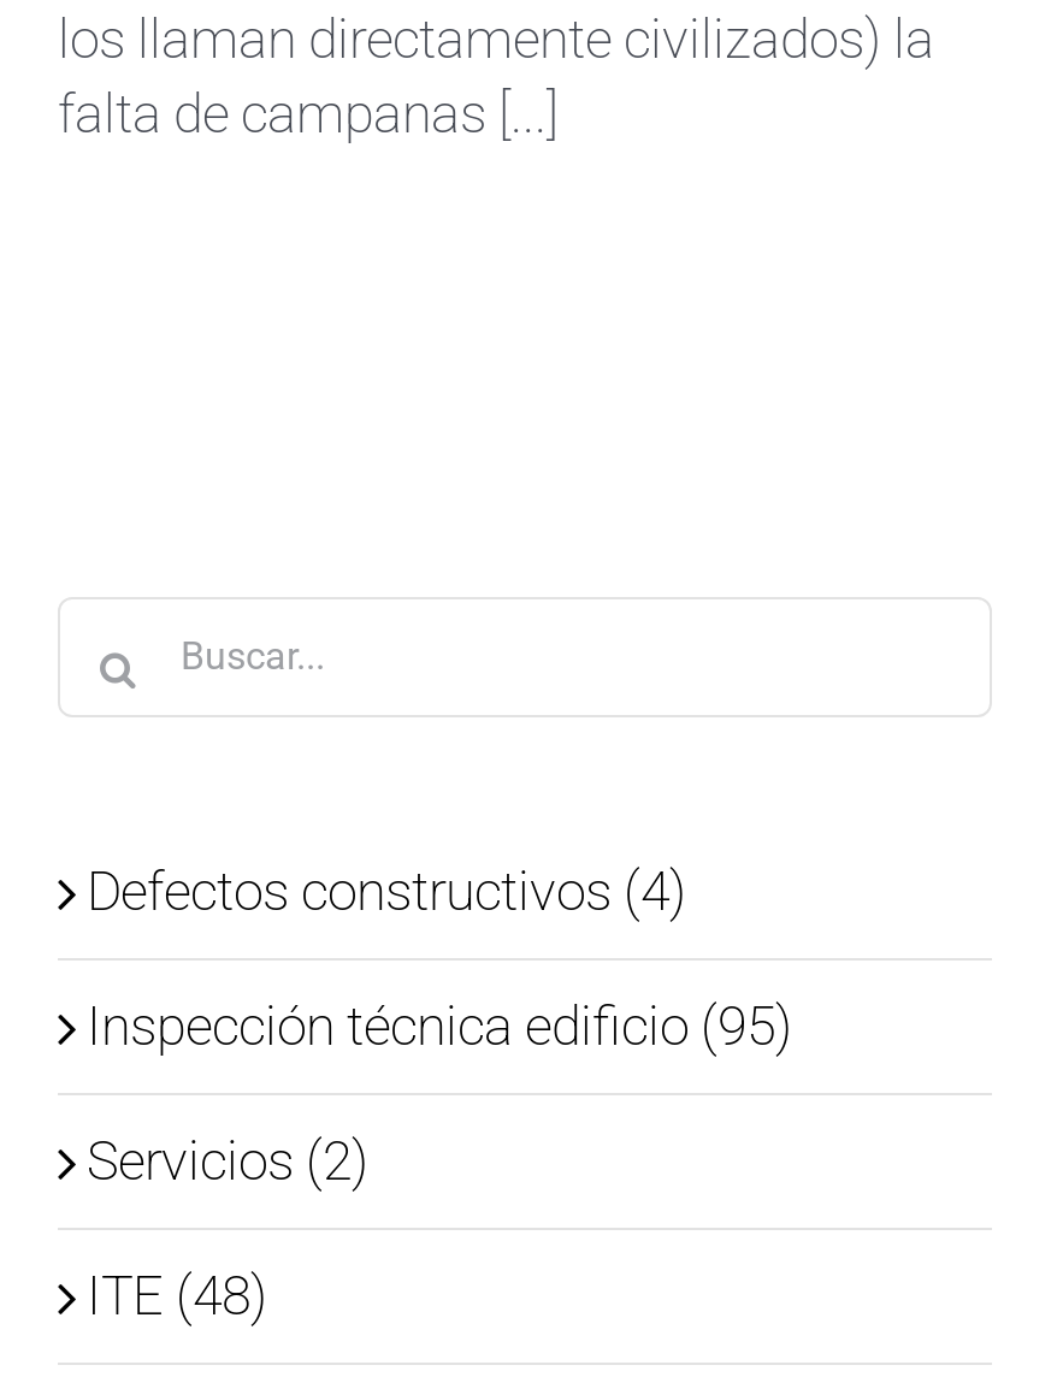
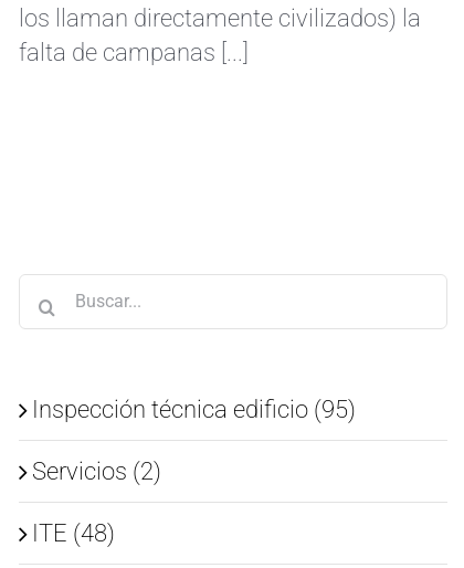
[87,859,686,921] Defectos constructivos (4) -> none

